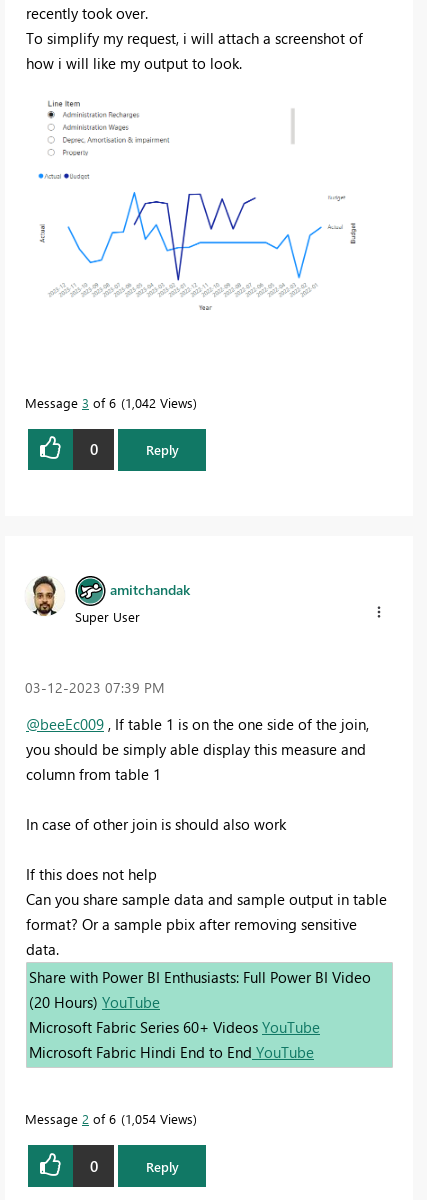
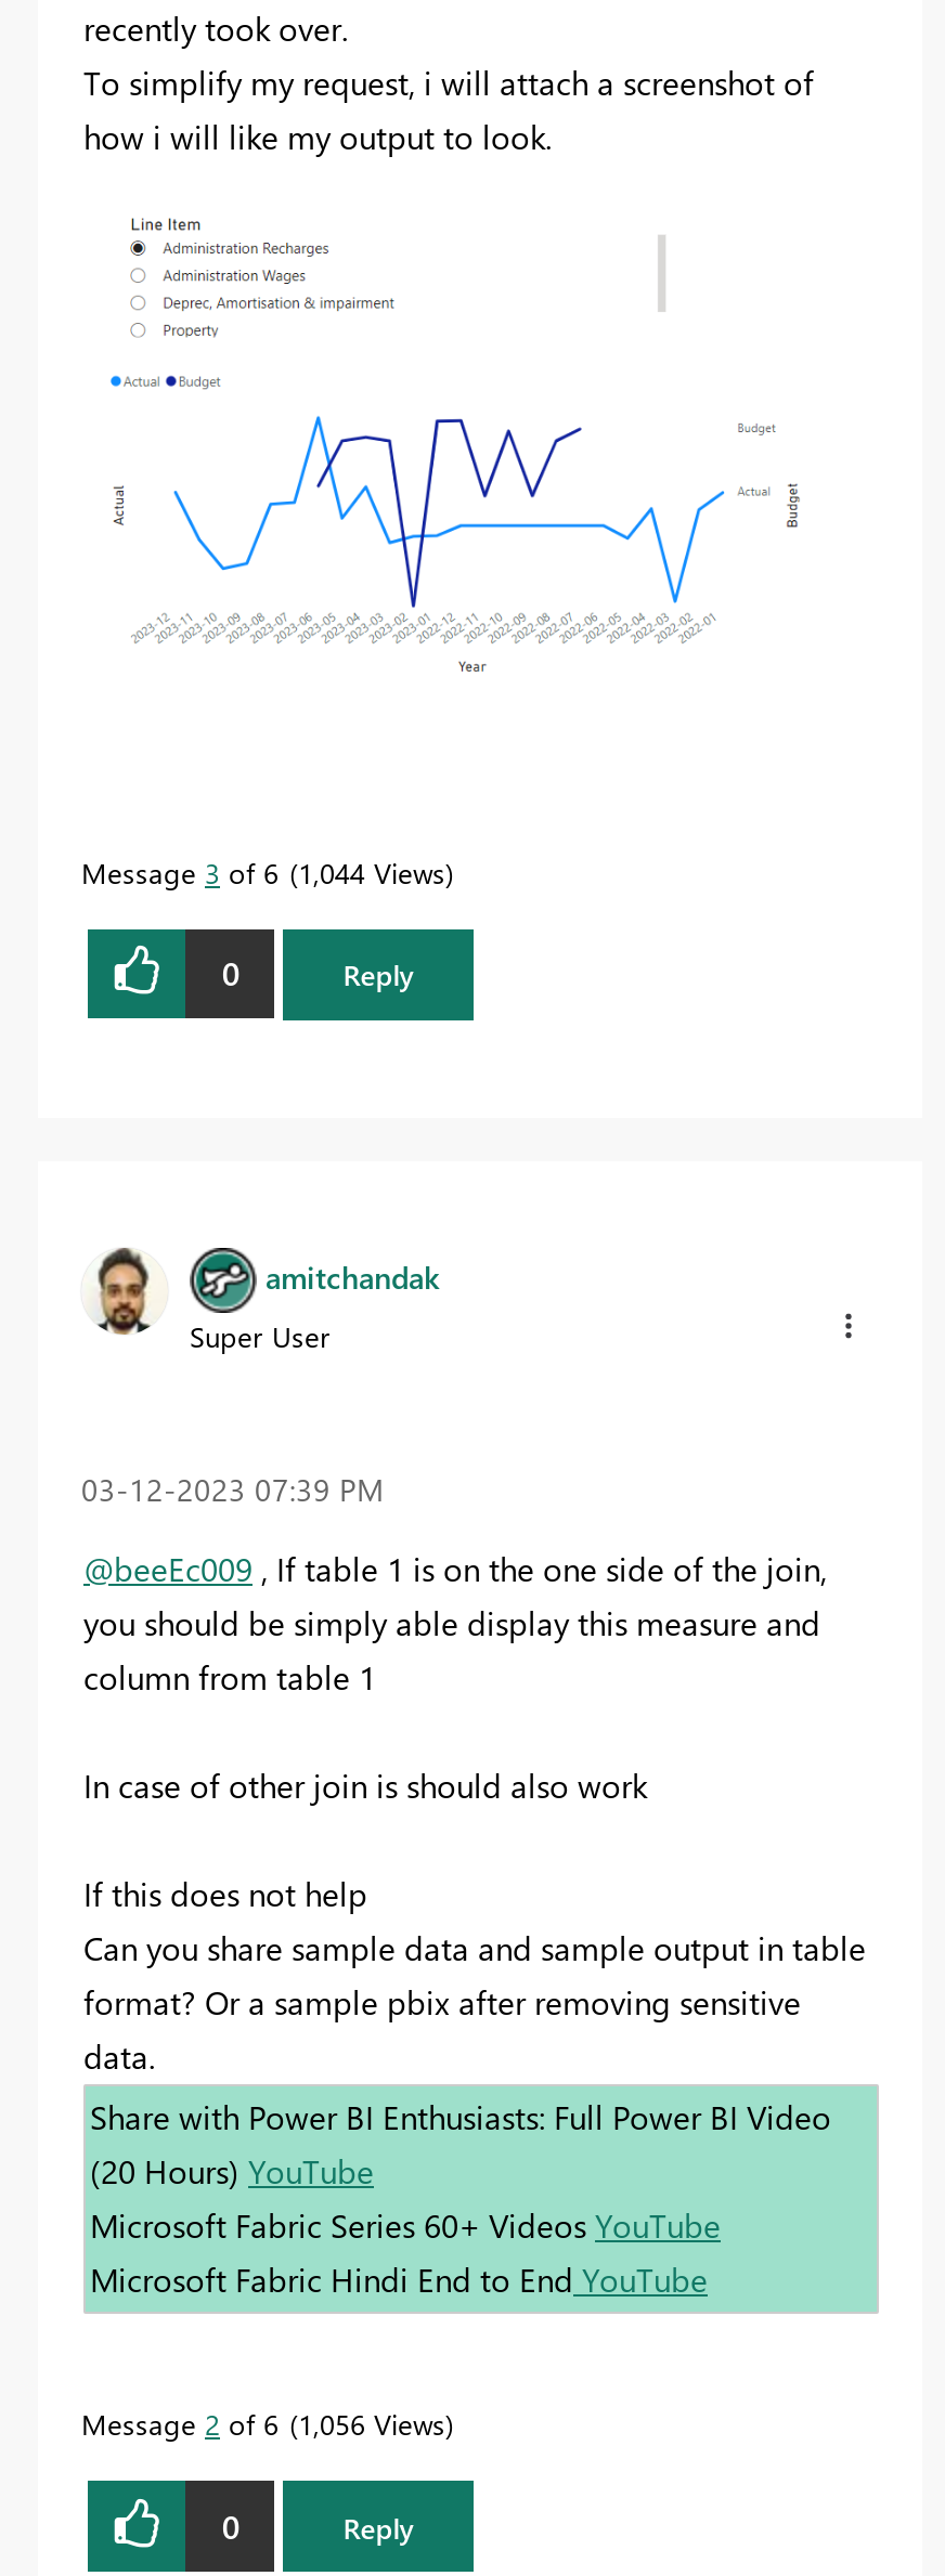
[25,394,193,411] Message 3 of 6 1,042 Views -> [81,853,445,890] Message 3 of 6 1,044 Views
[25,1110,193,1127] Message 2 of 6 1,054 Views -> [81,2405,445,2442] Message 2 of 6 1,056 Views

